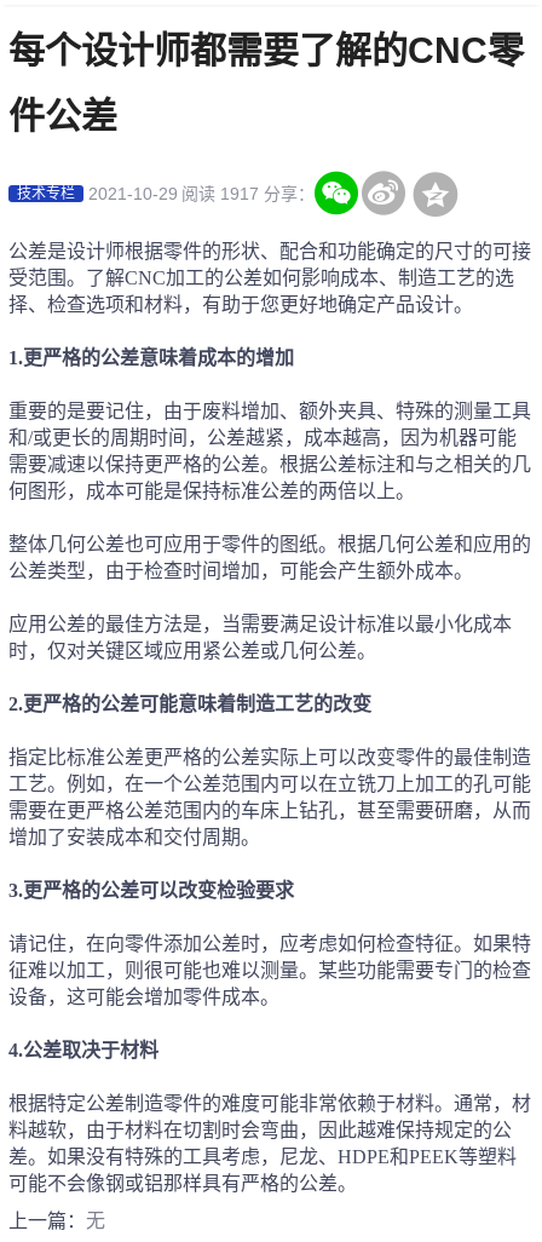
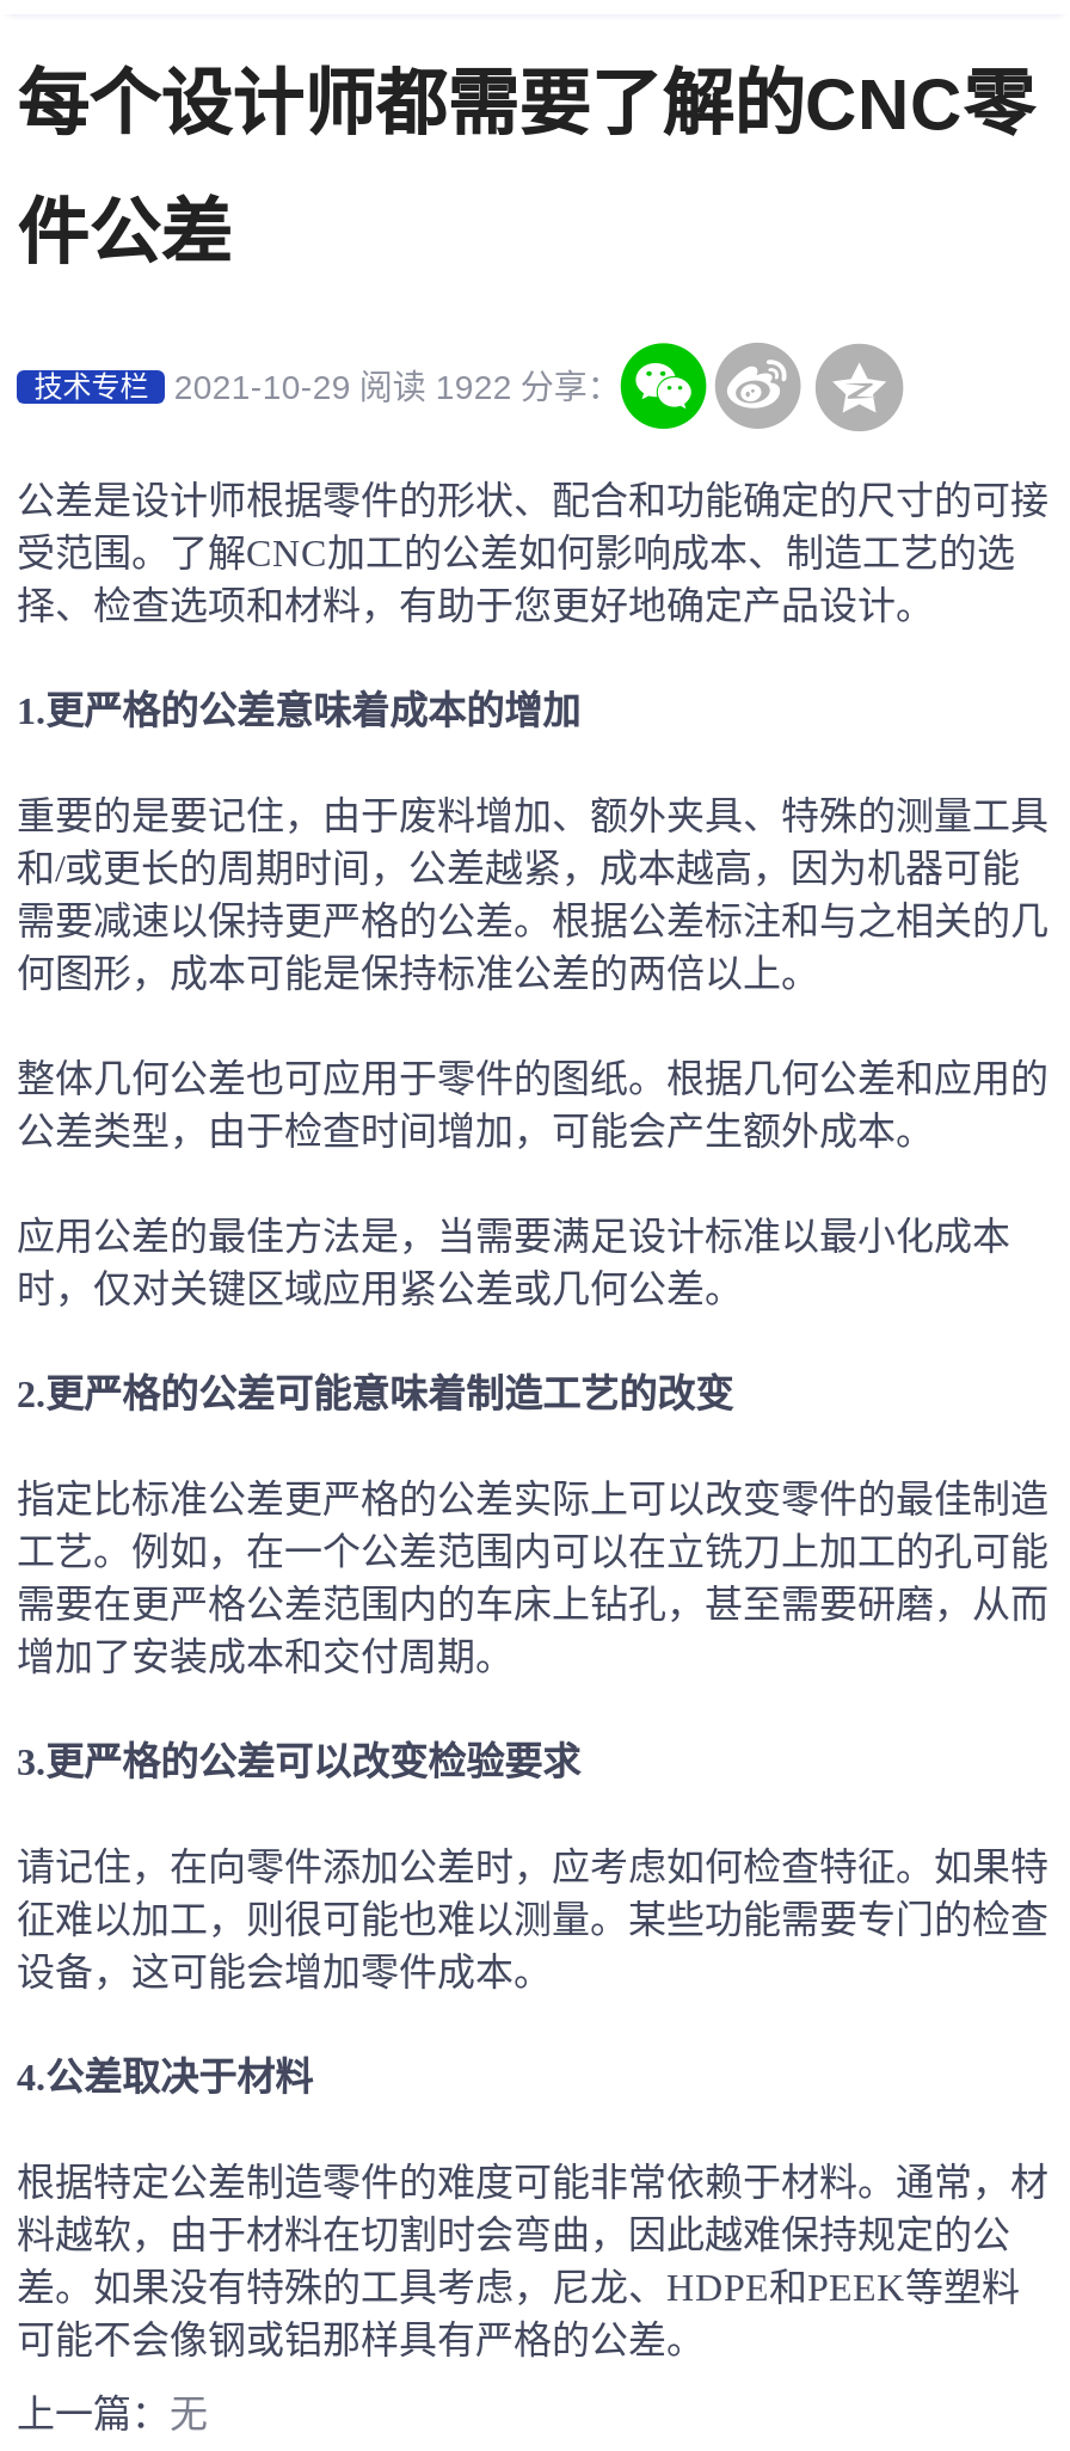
[17,184,314,203] 技术专栏 2021-10-29 阅读 1917 分享： -> [34,367,621,405] 技术专栏 2021-10-29 阅读 1922 分享：

